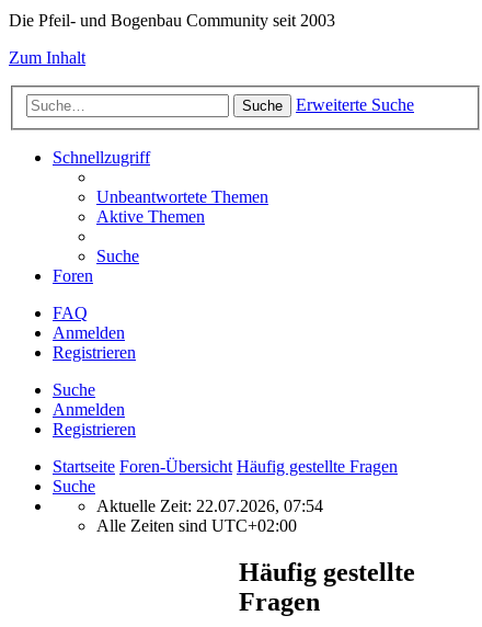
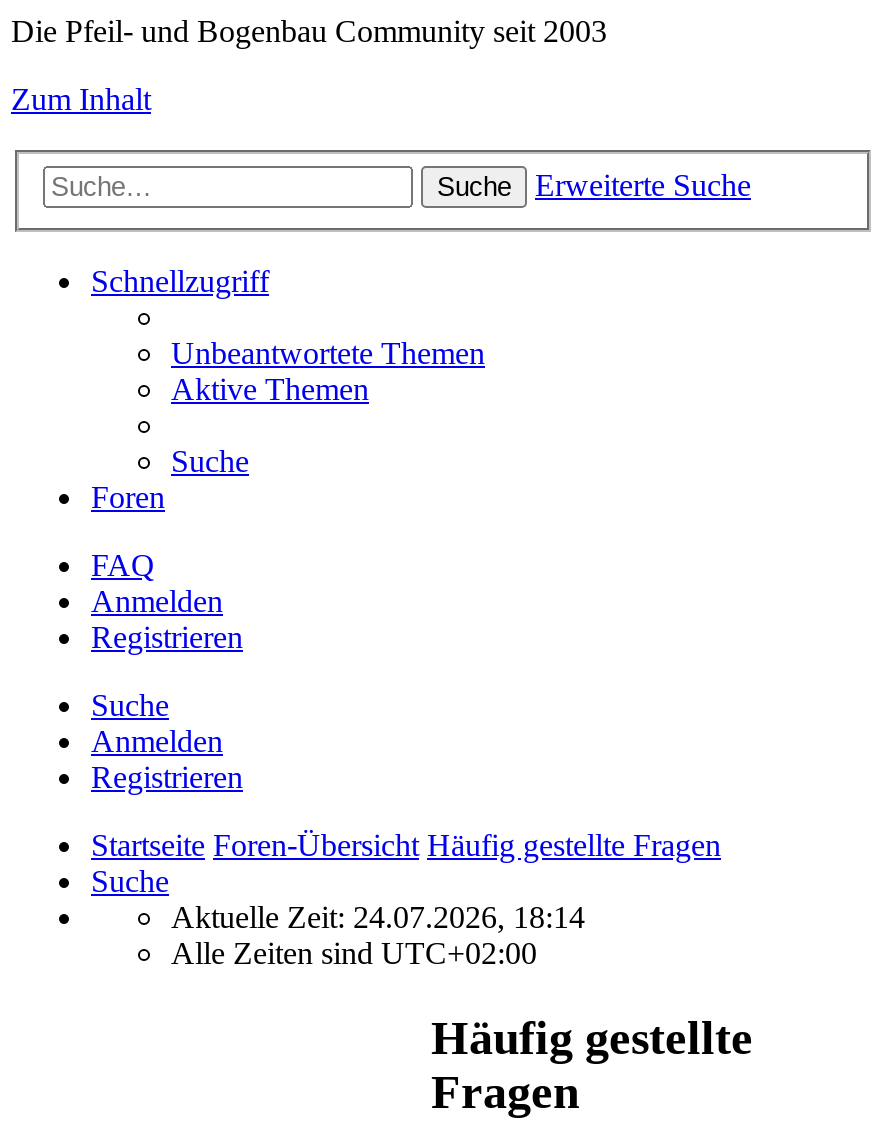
[96,496,323,515] Aktuelle Zeit: 22.07.2026, 07:54 -> [171,899,585,933] Aktuelle Zeit: 24.07.2026, 18:14

